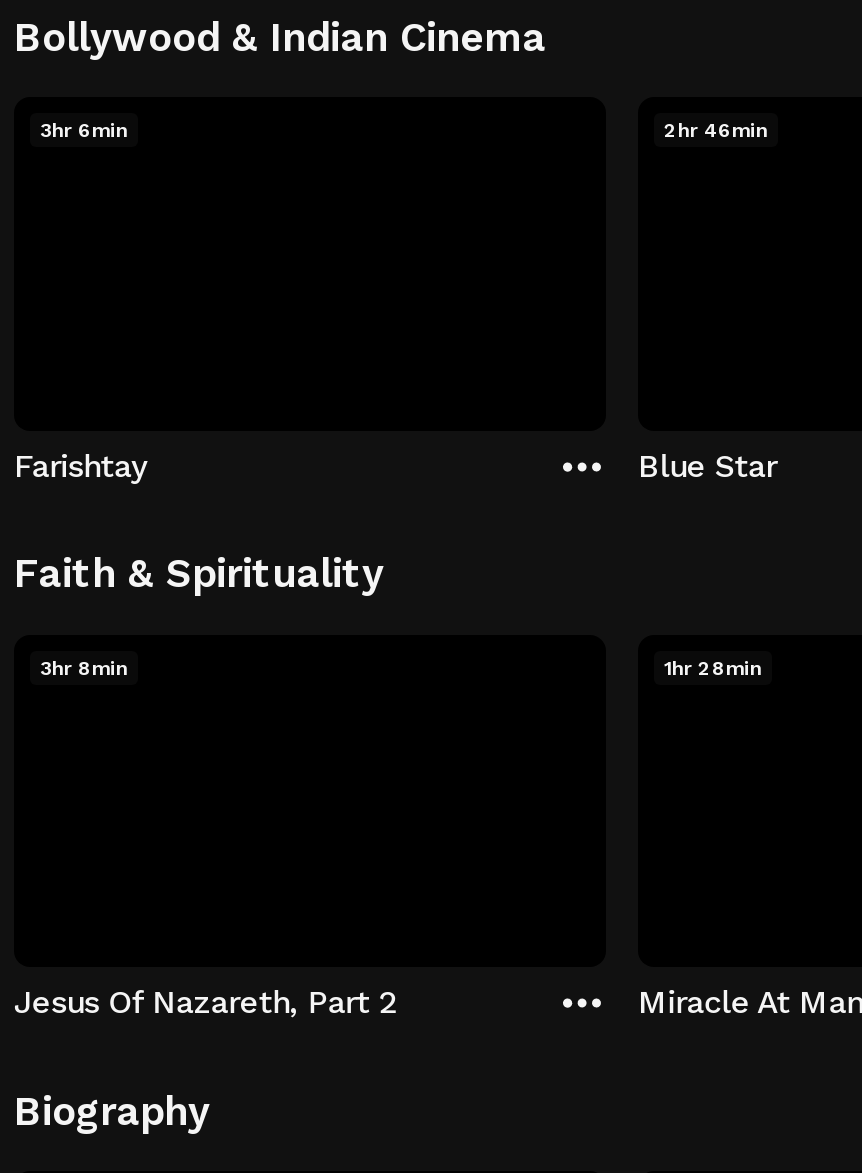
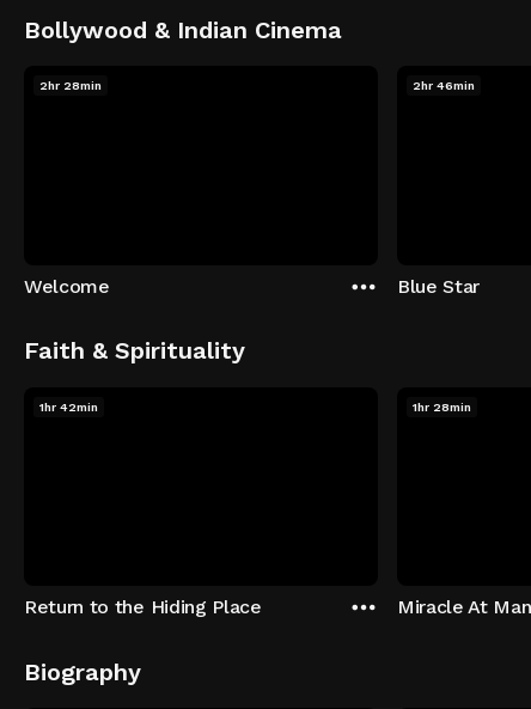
[40,119,128,141] 3hr 6min -> [39,79,102,92] 2hr 28min
[14,446,146,484] Farishtay -> [24,274,110,297] Welcome
[40,656,128,678] 3hr 8min -> [39,400,98,413] 1hr 42min
[14,983,396,1021] Jesus Of Nazareth, Part 2 -> [24,595,262,618] Return to the Hiding Place

